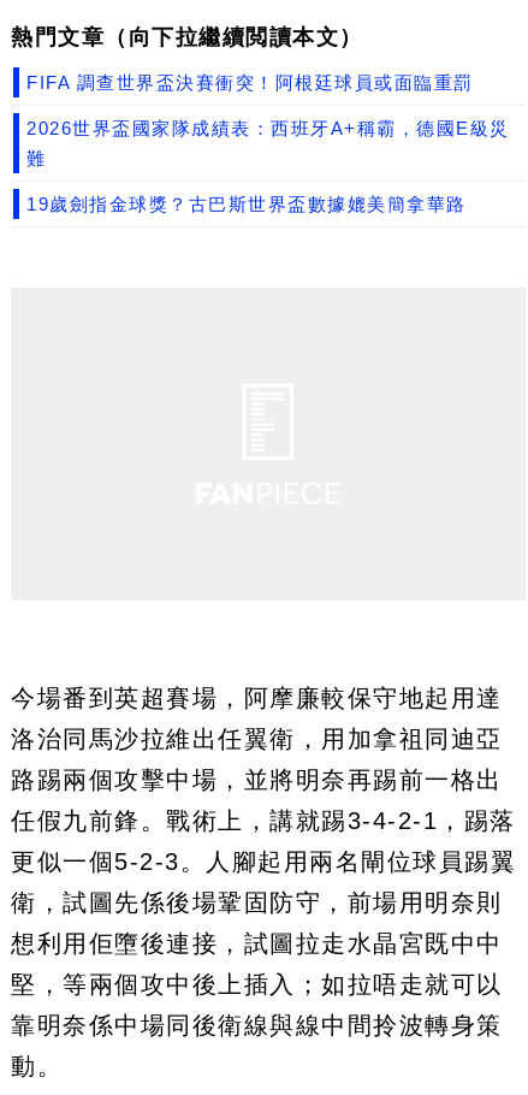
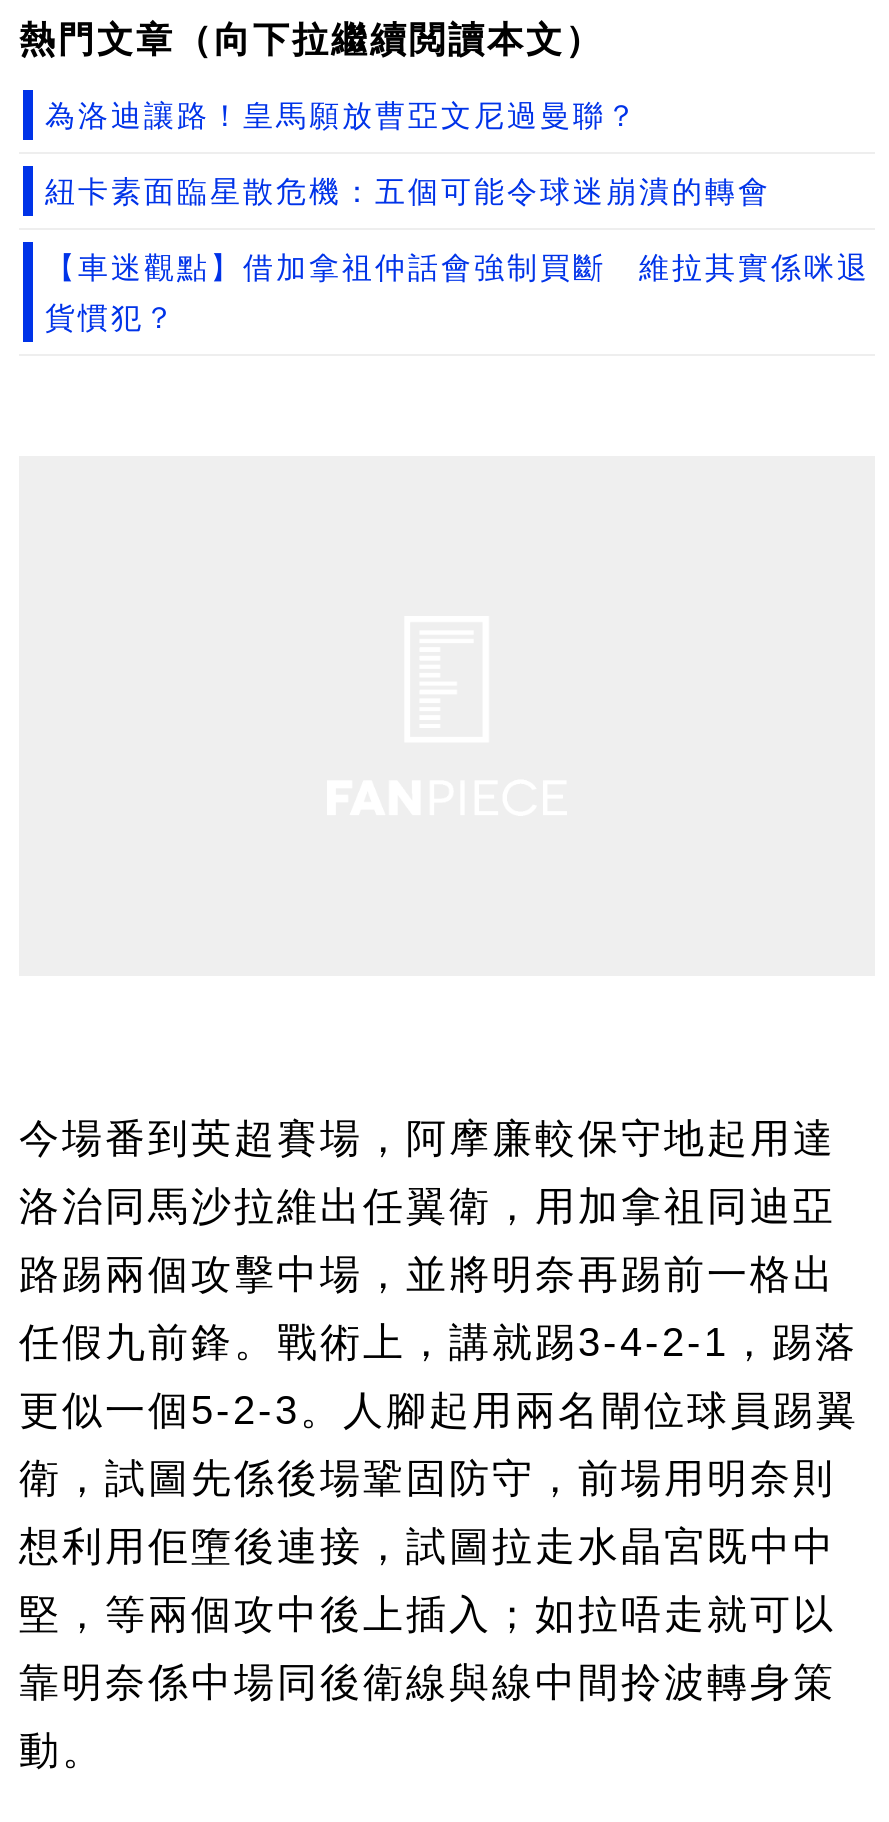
[26,72,473,93] FIFA 調查世界盃決賽衝突！阿根廷球員或面臨重罰 -> [45,98,639,132] 為洛迪讓路！皇馬願放曹亞文尼過曼聯？
[26,118,509,138] 2026世界盃國家隊成績表：西班牙A+稱霸，德國E級災 -> [45,174,771,208] 紐卡素面臨星散危機：五個可能令球迷崩潰的轉會
[26,148,46,168] 難 -> [45,250,870,284] 【車迷觀點】借加拿祖仲話會強制買斷 維拉其實係咪退
[26,194,466,214] 19歲劍指金球獎？古巴斯世界盃數據媲美簡拿華路 -> [45,300,177,334] 貨慣犯？

